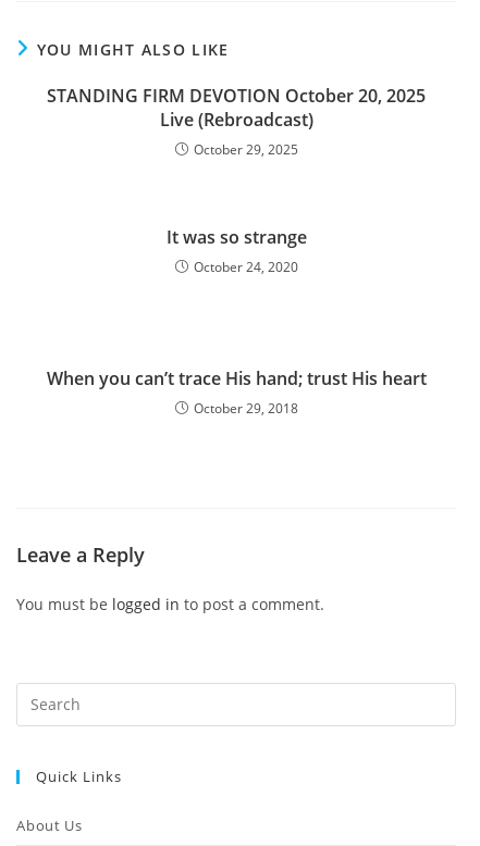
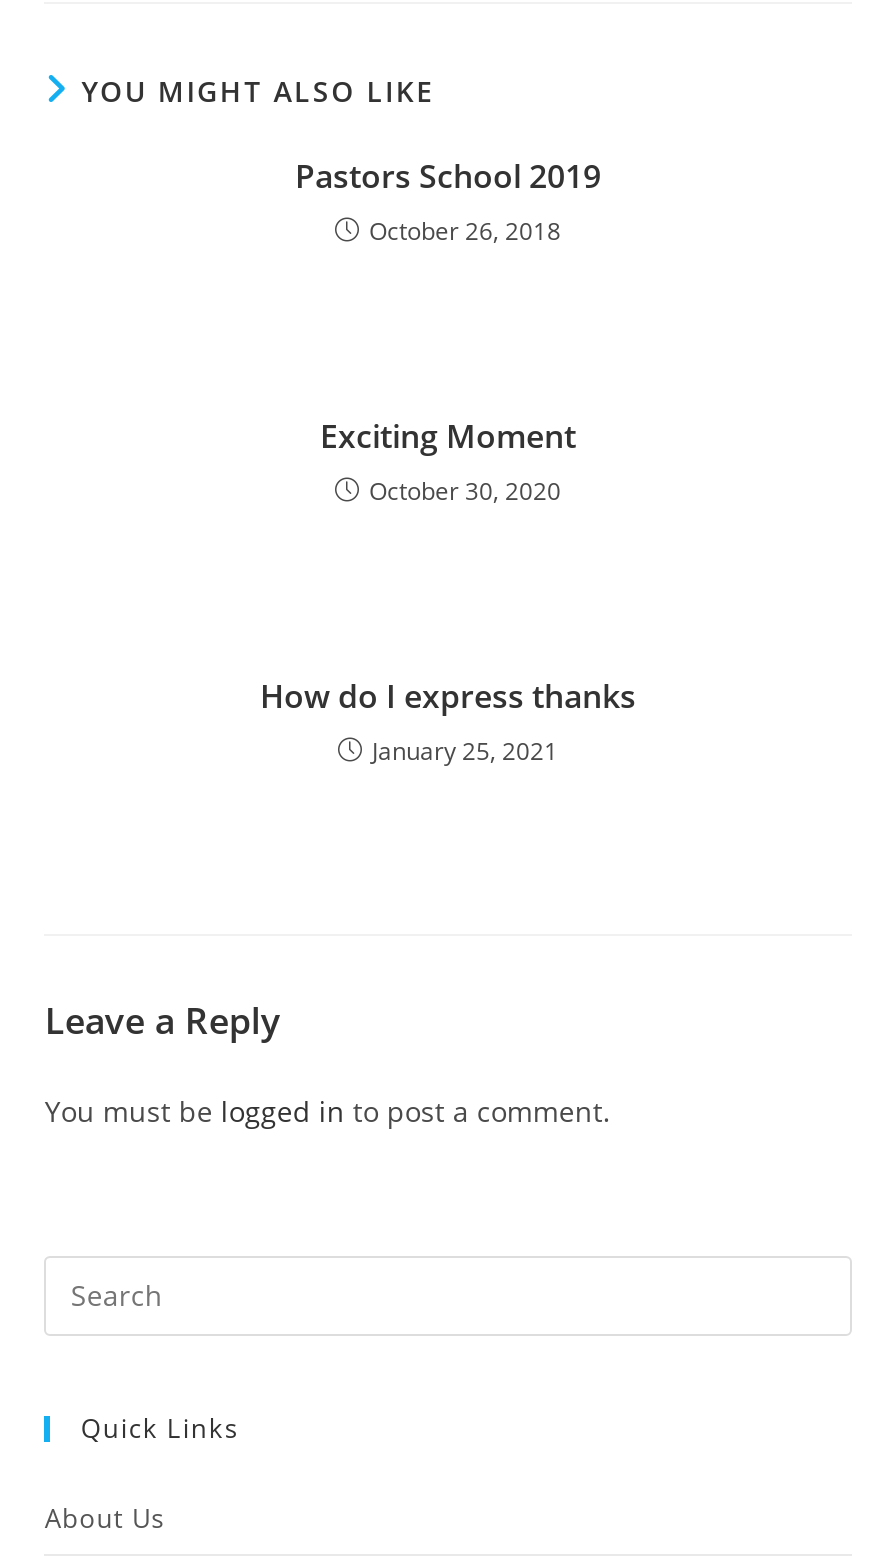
[47,84,426,159] STANDING FIRM DEVOTION October 20, 2025 | Live (Rebroadcast) | October 29, 2025 -> [295,154,601,248] Pastors School 2019 | October 26, 2018
[166,225,306,276] It was so strange | October 24, 2020 -> [320,414,576,508] Exciting Moment | October 30, 2020
[46,366,426,417] When you can’t trace His hand; trust His heart | October 29, 2018 -> [260,674,636,768] How do I express thanks | January 25, 2021

